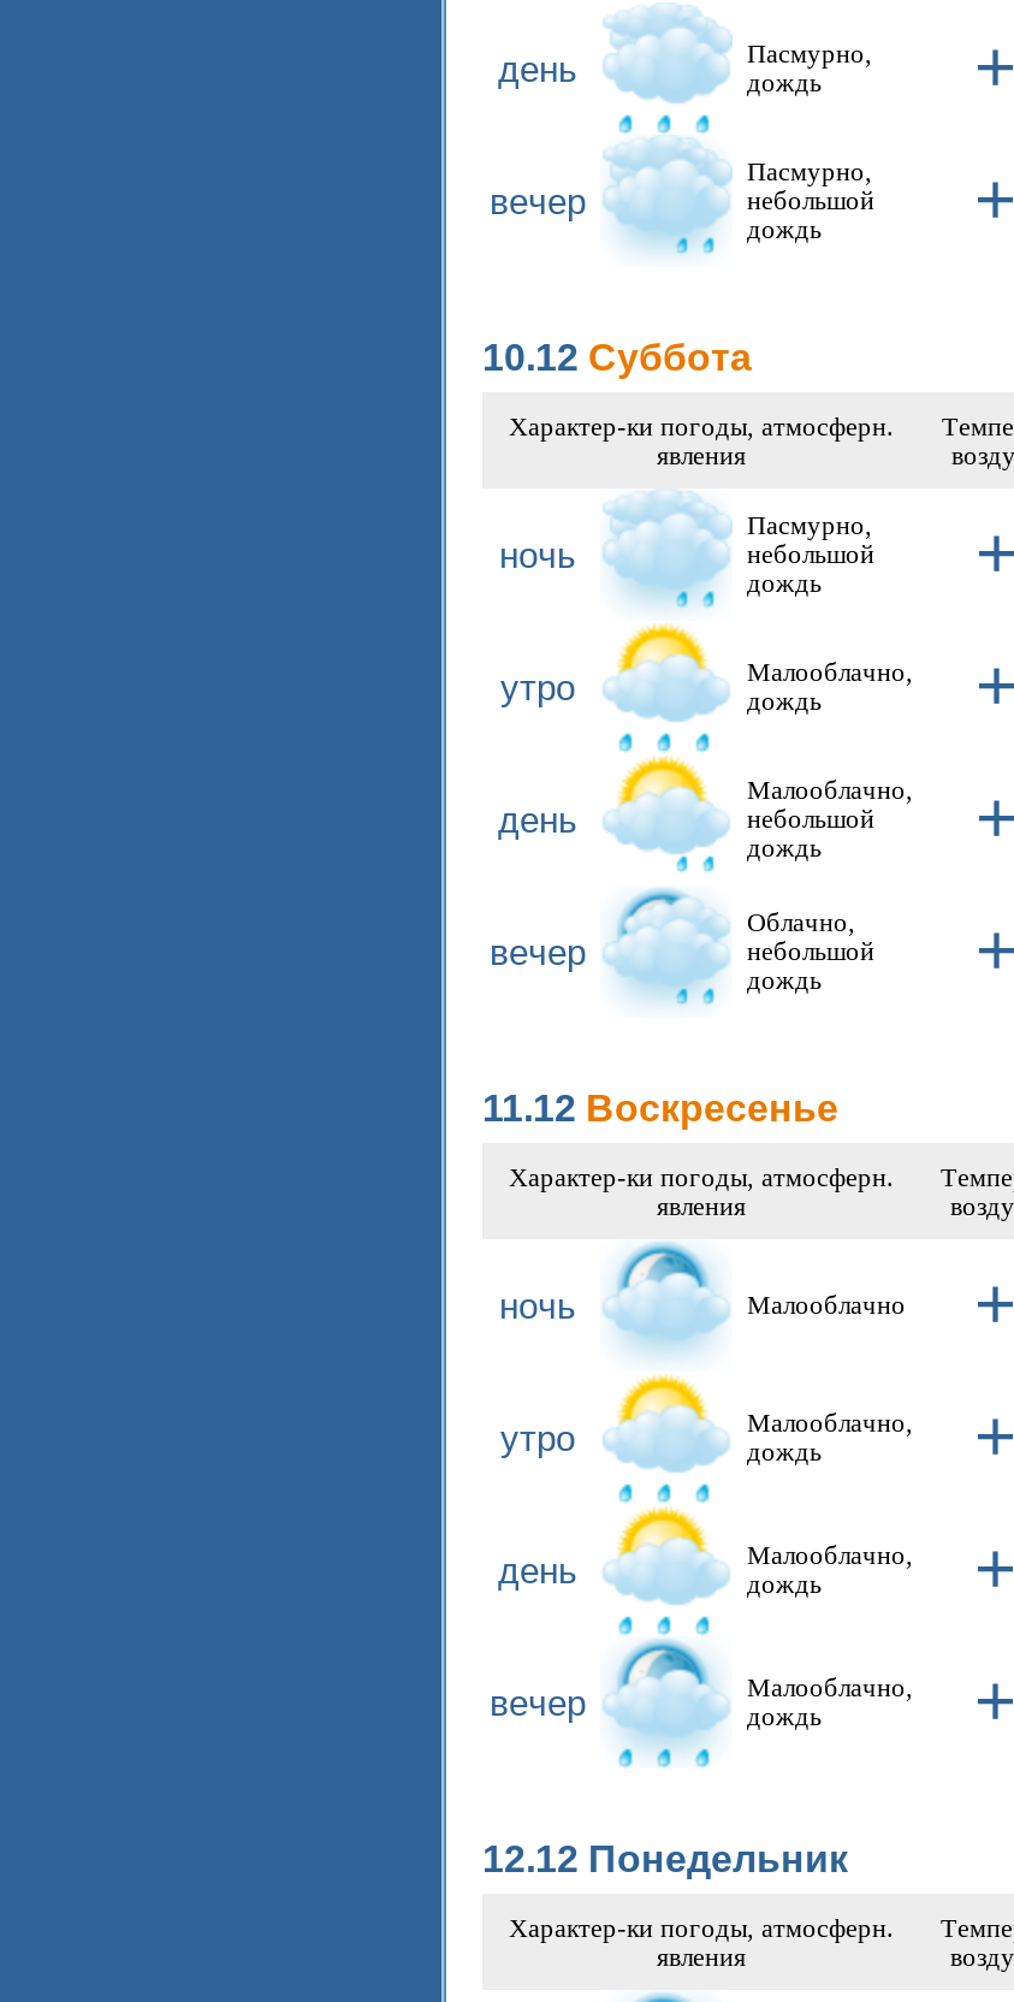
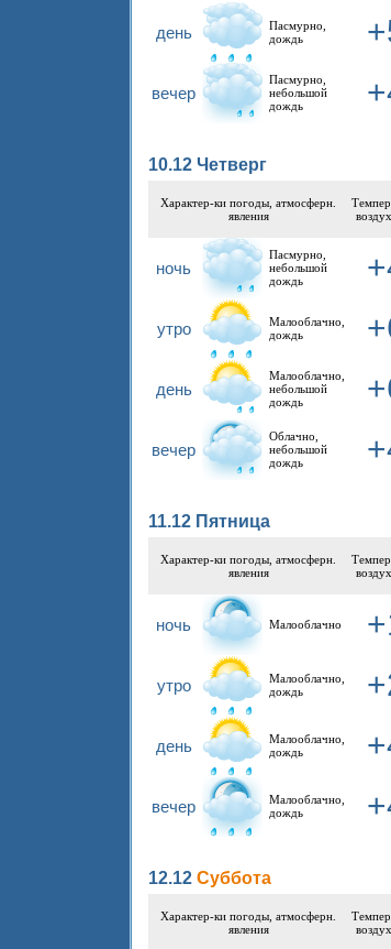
[482,337,752,378] 10.12 Суббота -> [148,155,267,174] 10.12 Четверг
[482,1088,838,1129] 11.12 Воскресенье -> [148,512,270,531] 11.12 Пятница
[482,1838,848,1879] 12.12 Понедельник -> [148,869,271,887] 12.12 Суббота

